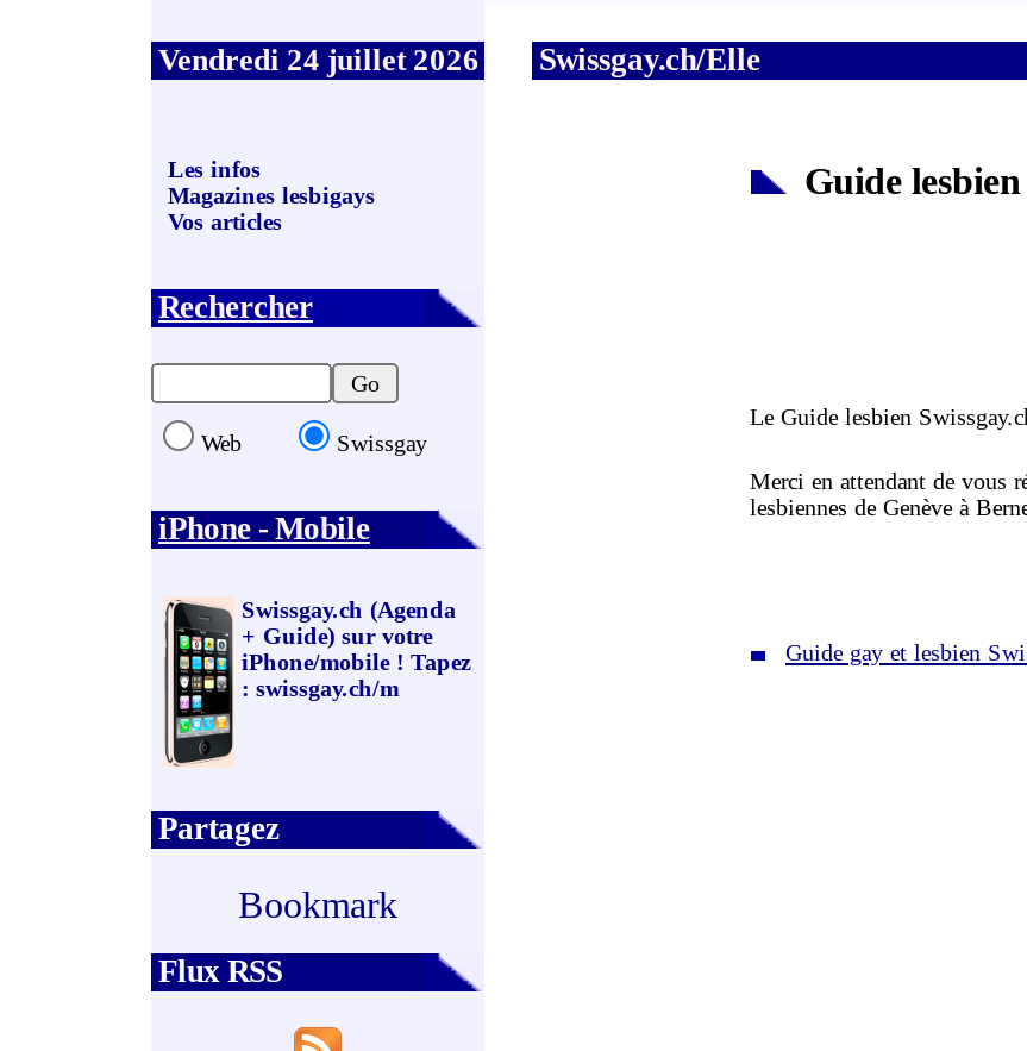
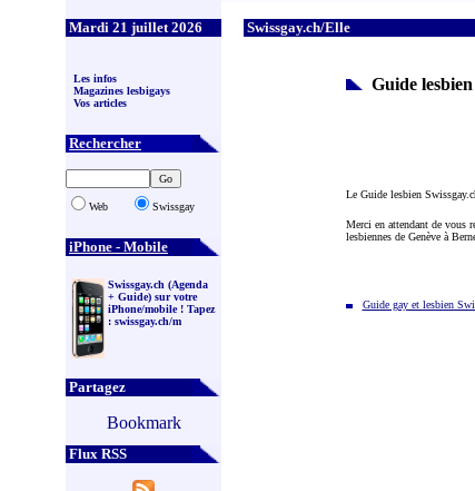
[158,42,480,77] Vendredi 24 juillet 2026 -> [69,19,202,36] Mardi 21 juillet 2026

